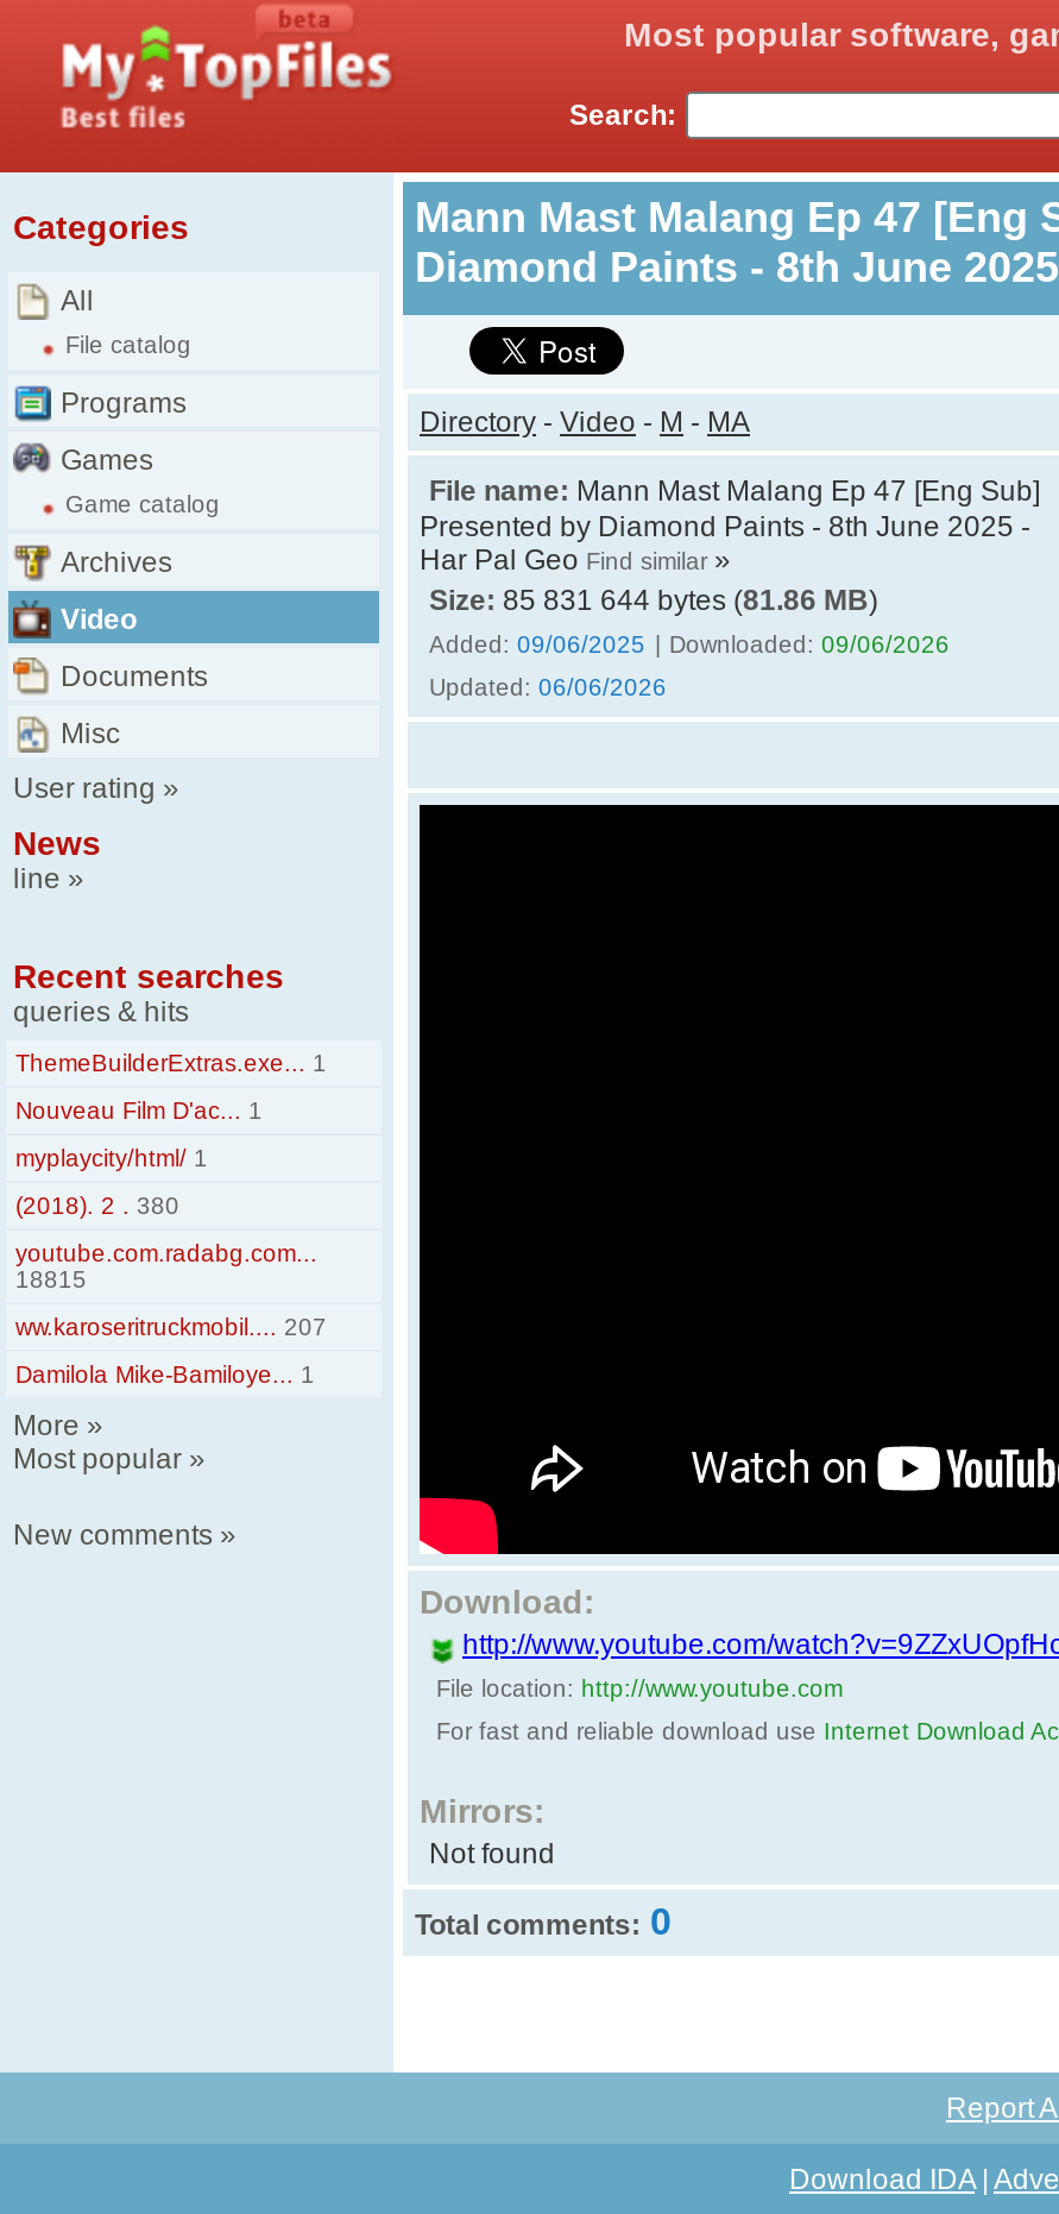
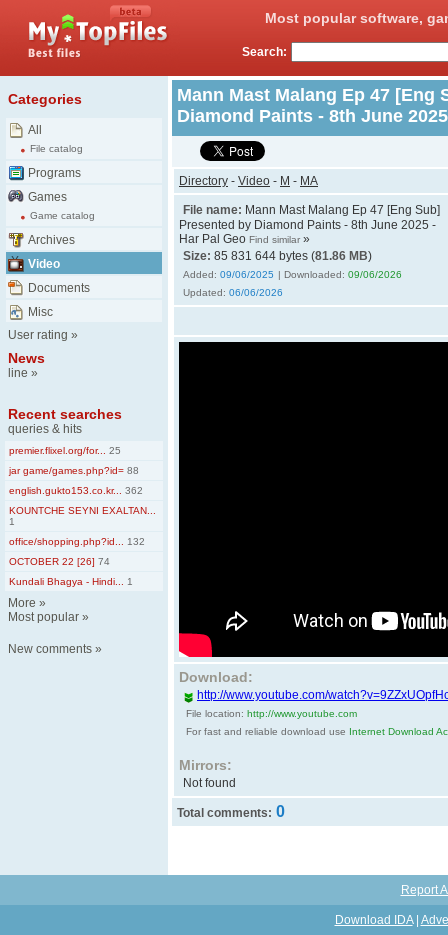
[15,1050,327,1076] ThemeBuilderExtras.exe... 1 -> [9,445,121,456] premier.flixel.org/for... 25
[15,1097,263,1124] Nouveau Film D'ac... 1 -> [9,465,139,476] jar game/games.php?id= 88
[15,1145,208,1171] myplaycity/html/ 1 -> [9,485,143,496] english.gukto153.co.kr... 362
[15,1193,179,1219] (2018). 2 . 380 -> [9,505,156,527] KOUNTCHE SEYNI EXALTAN... | 1
[15,1240,317,1292] youtube.com.radabg.com... | 18815 -> [9,536,145,547] office/shopping.php?id... 132
[15,1314,327,1340] ww.karoseritruckmobil.... 207 -> [9,556,110,567] OCTOBER 22 [26] 74
[15,1361,315,1388] Damilola Mike-Bamiloye... 1 -> [9,576,133,587] Kundali Bhagya - Hindi... 1

